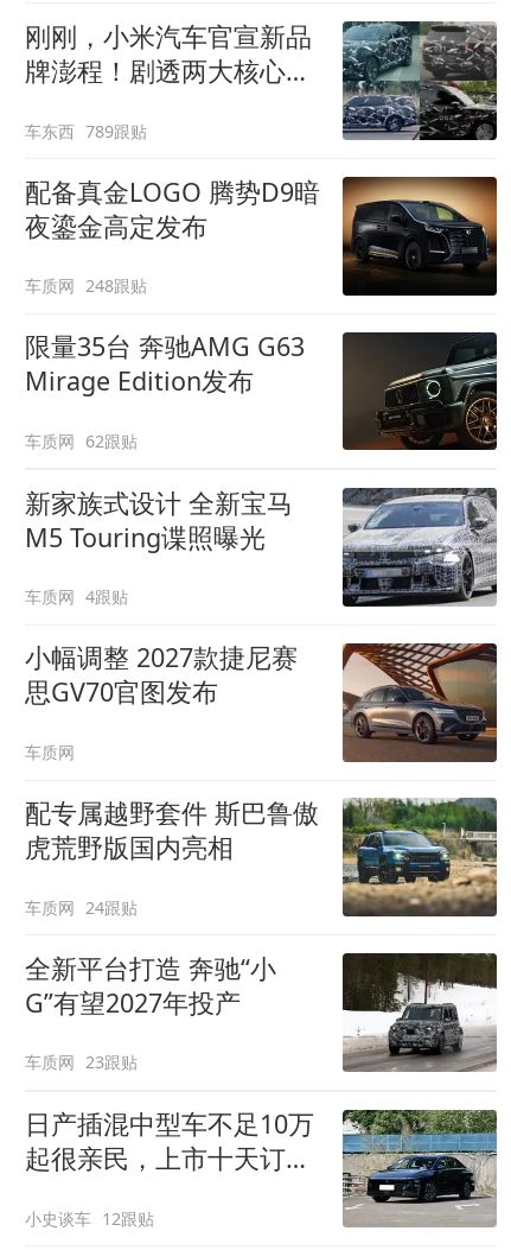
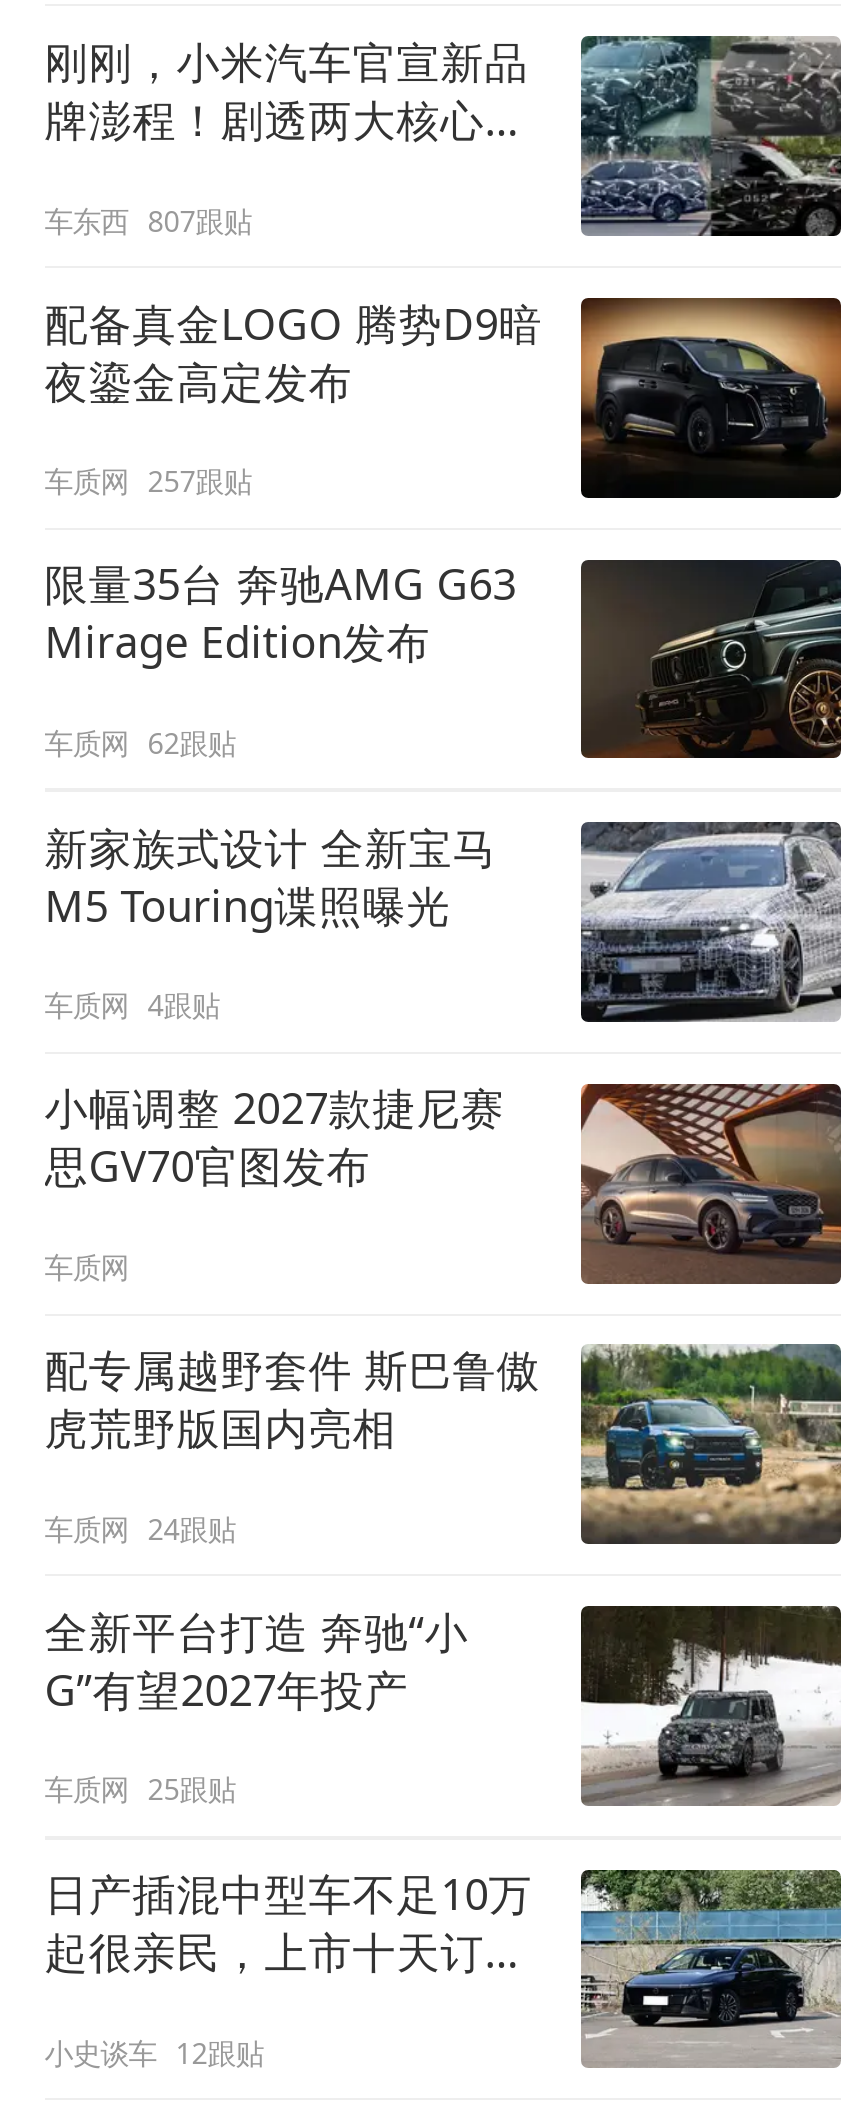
[25,119,147,142] 车东西 789跟贴 -> [44,201,252,239] 车东西 807跟贴
[25,274,147,297] 车质网 248跟贴 -> [44,462,252,500] 车质网 257跟贴
[25,1051,138,1073] 车质网 23跟贴 -> [44,1770,236,1808] 车质网 25跟贴

